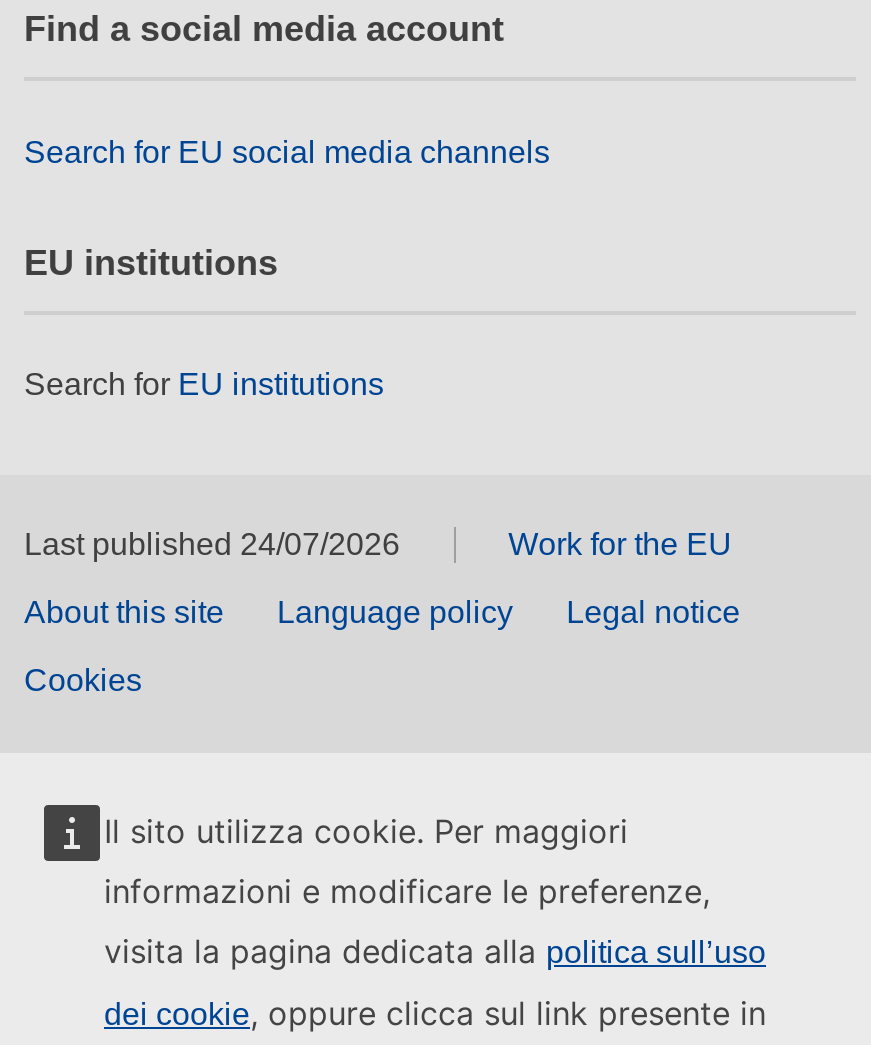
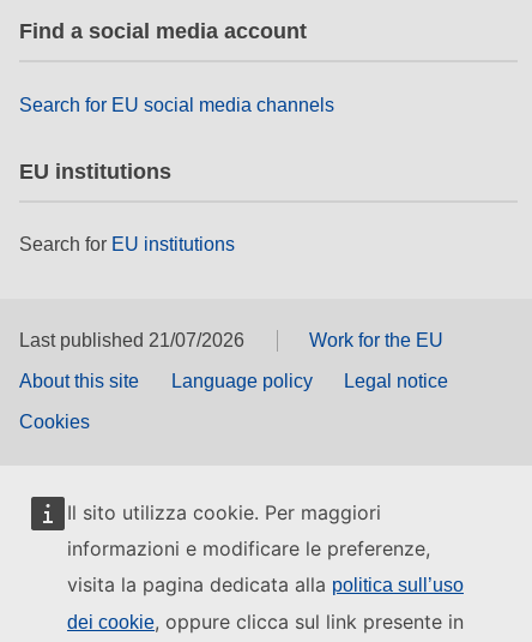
[24,528,400,562] Last published 24/07/2026 -> [19,331,244,351] Last published 21/07/2026

